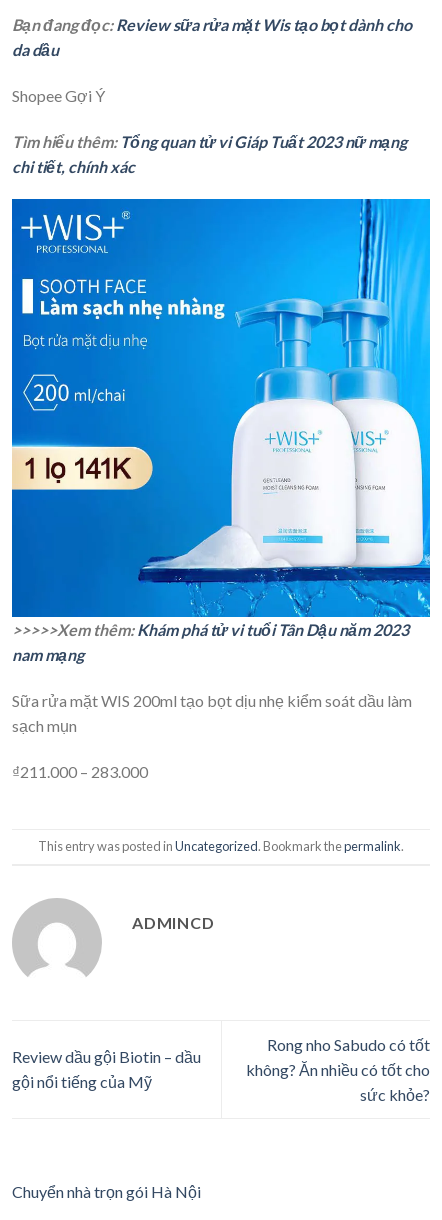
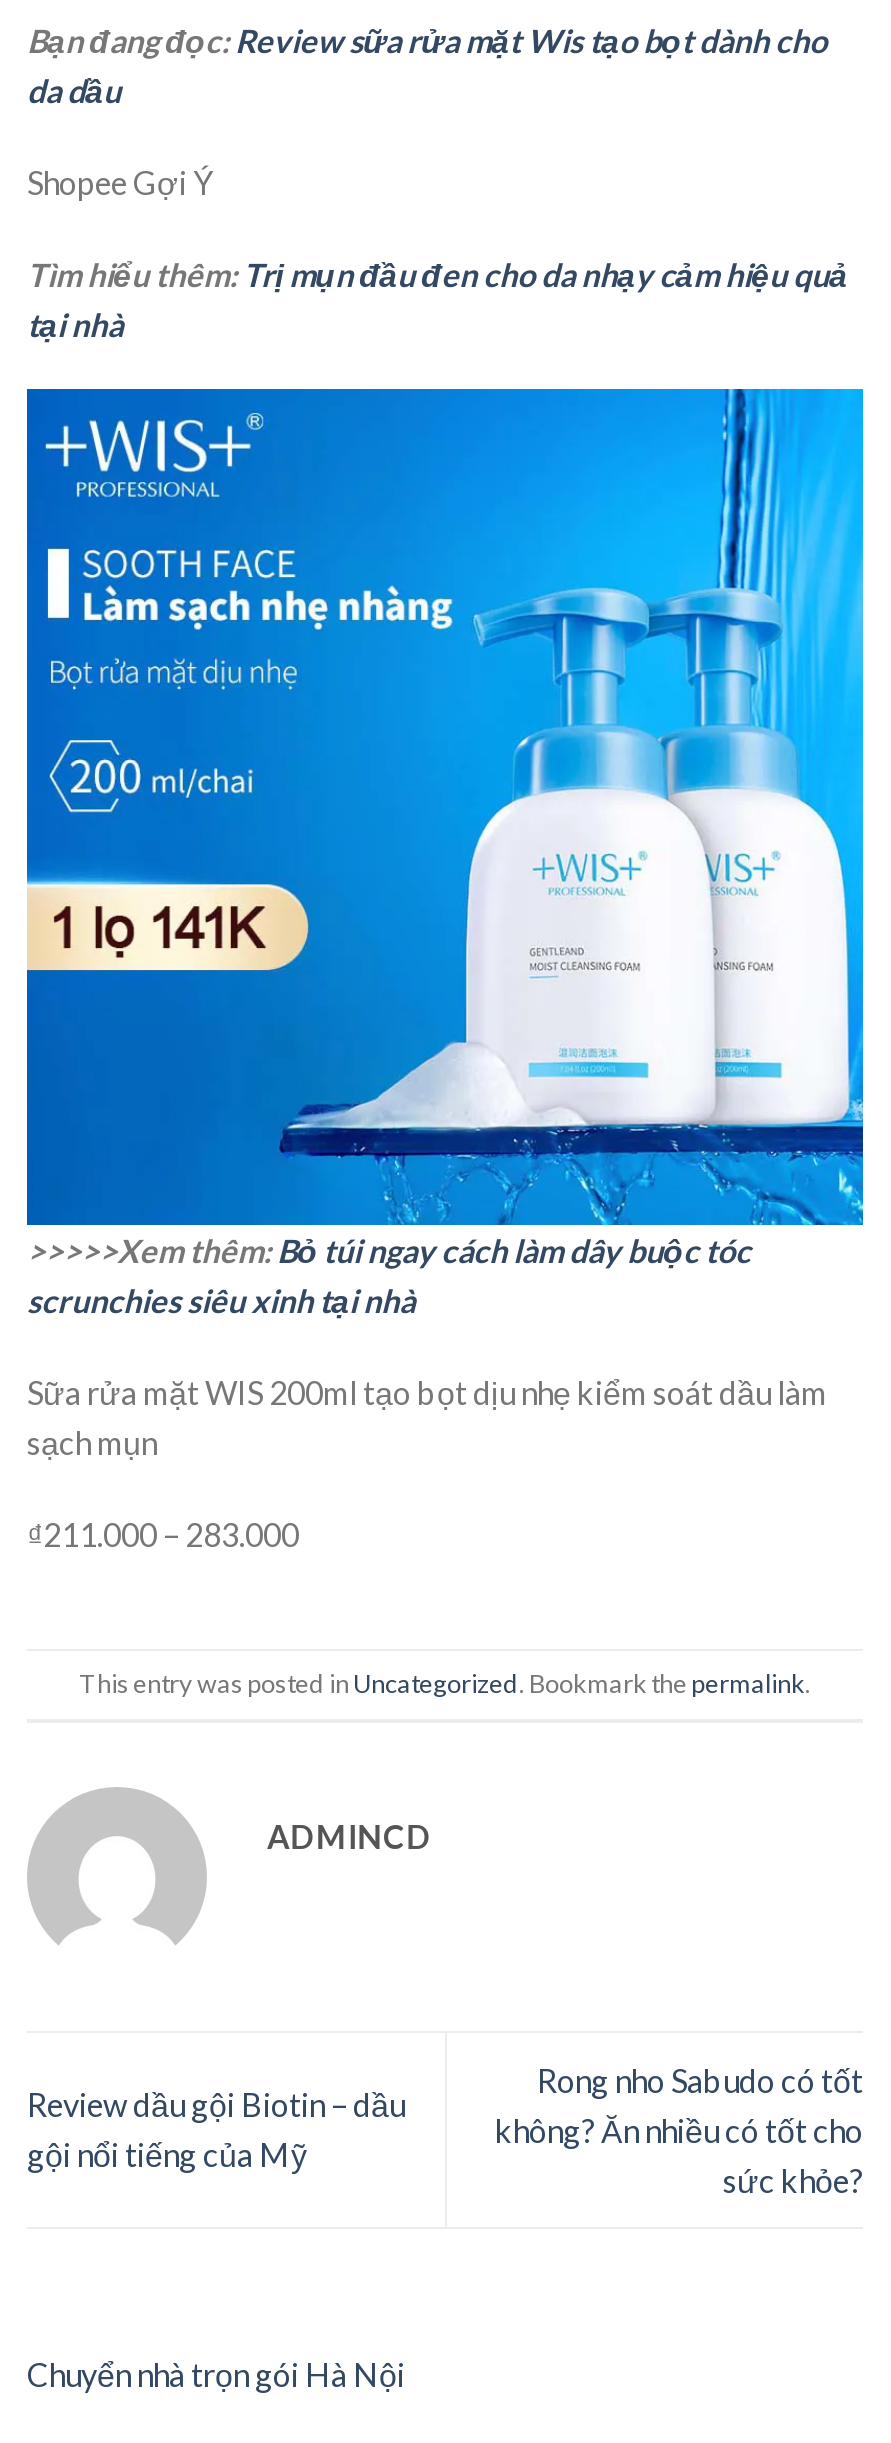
[12,131,407,175] Tìm hiểu thêm: Tổng quan tử vi Giáp Tuất 2023 nữ mạng | chi tiết, chính xác -> [27,254,847,342] Tìm hiểu thêm: Trị mụn đầu đen cho da nhạy cảm hiệu quả | tại nhà
[12,620,409,664] >>>>>Xem thêm: Khám phá tử vi tuổi Tân Dậu năm 2023 | nam mạng -> [27,1232,751,1320] >>>>>Xem thêm: Bỏ túi ngay cách làm dây buộc tóc | scrunchies siêu xinh tại nhà

